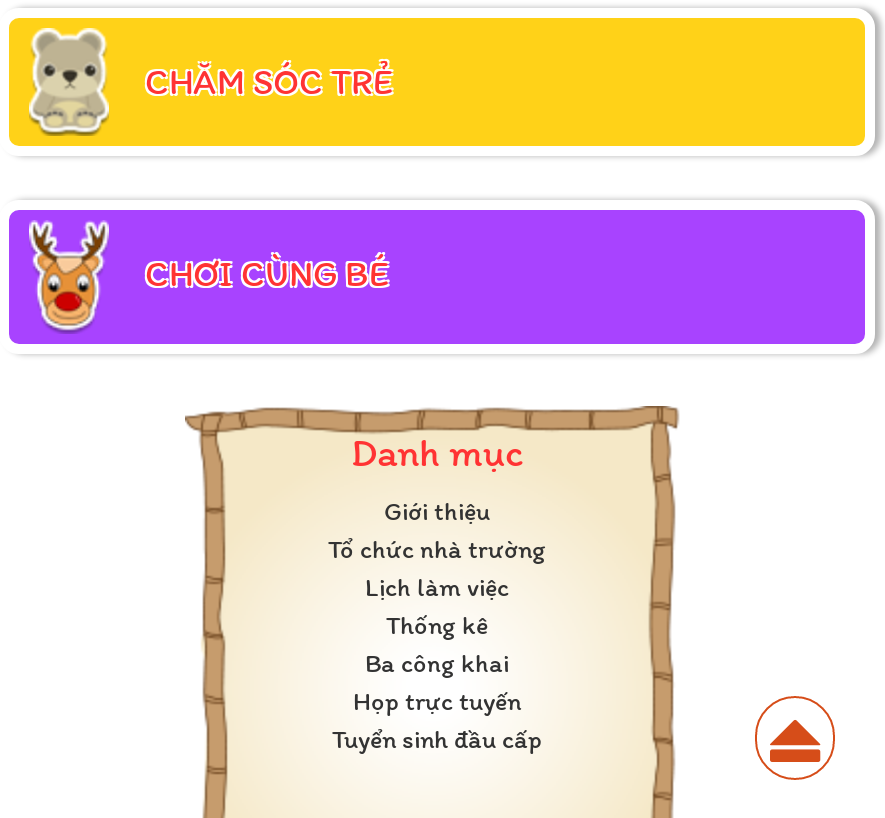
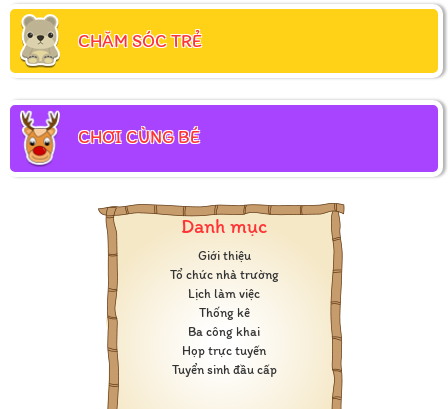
[753,694,837,782] [image] -> none

